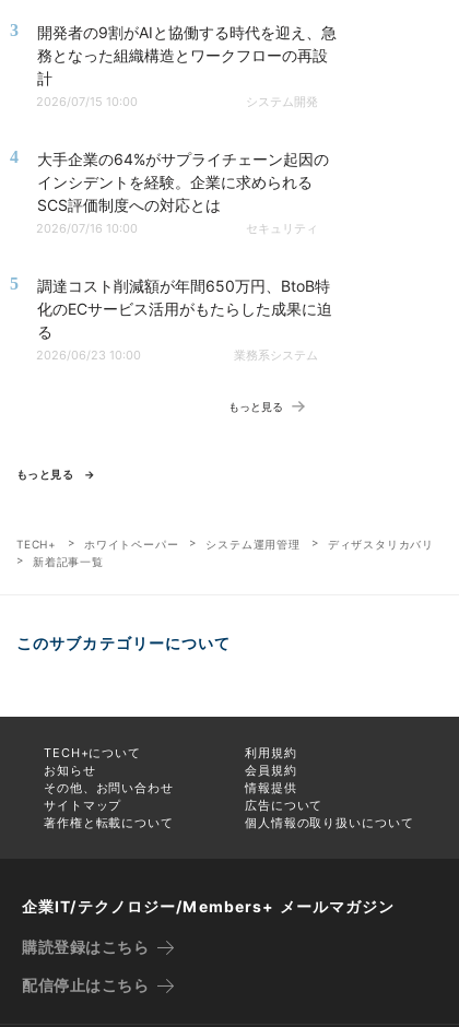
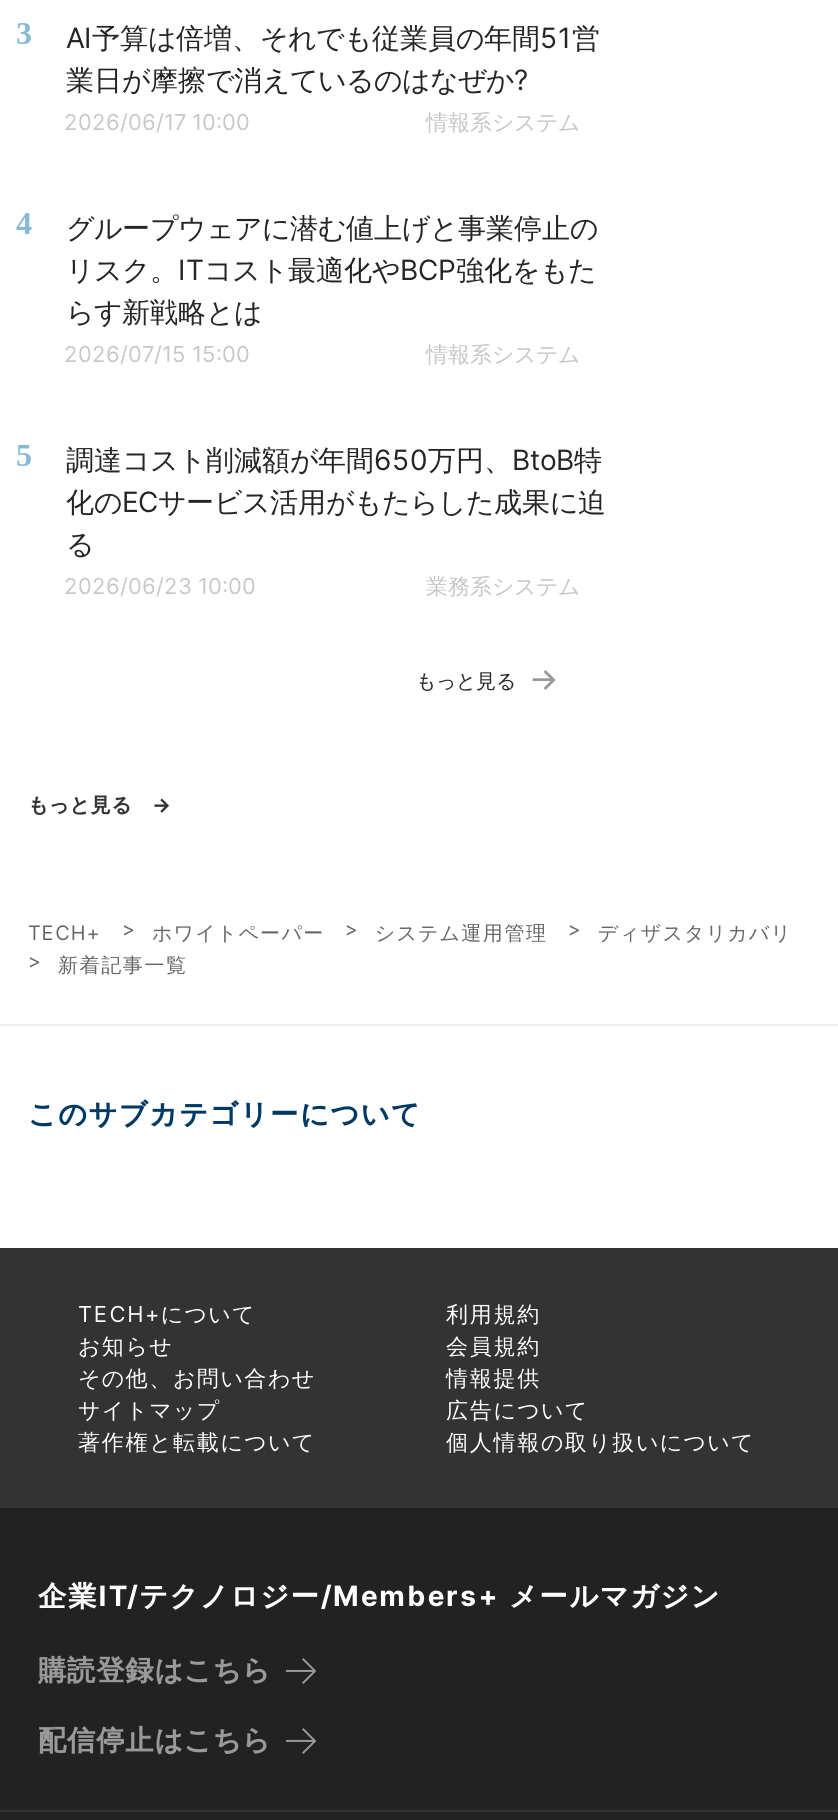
[36,23,337,110] 開発者の9割がAIと協働する時代を迎え、急 | 務となった組織構造とワークフローの再設 | 計 | 2026/07/15 10:00 | システム開発 -> [64,21,600,137] AI予算は倍増、それでも従業員の年間51営 | 業日が摩擦で消えているのはなぜか? | 2026/06/17 10:00 | 情報系システム
[36,150,329,236] 大手企業の64%がサプライチェーン起因の | インシデントを経験。企業に求められる | SCS評価制度への対応とは | 2026/07/16 10:00 | セキュリティ -> [64,211,598,369] グループウェアに潜む値上げと事業停止の | リスク。ITコスト最適化やBCP強化をもた | らす新戦略とは | 2026/07/15 15:00 | 情報系システム

